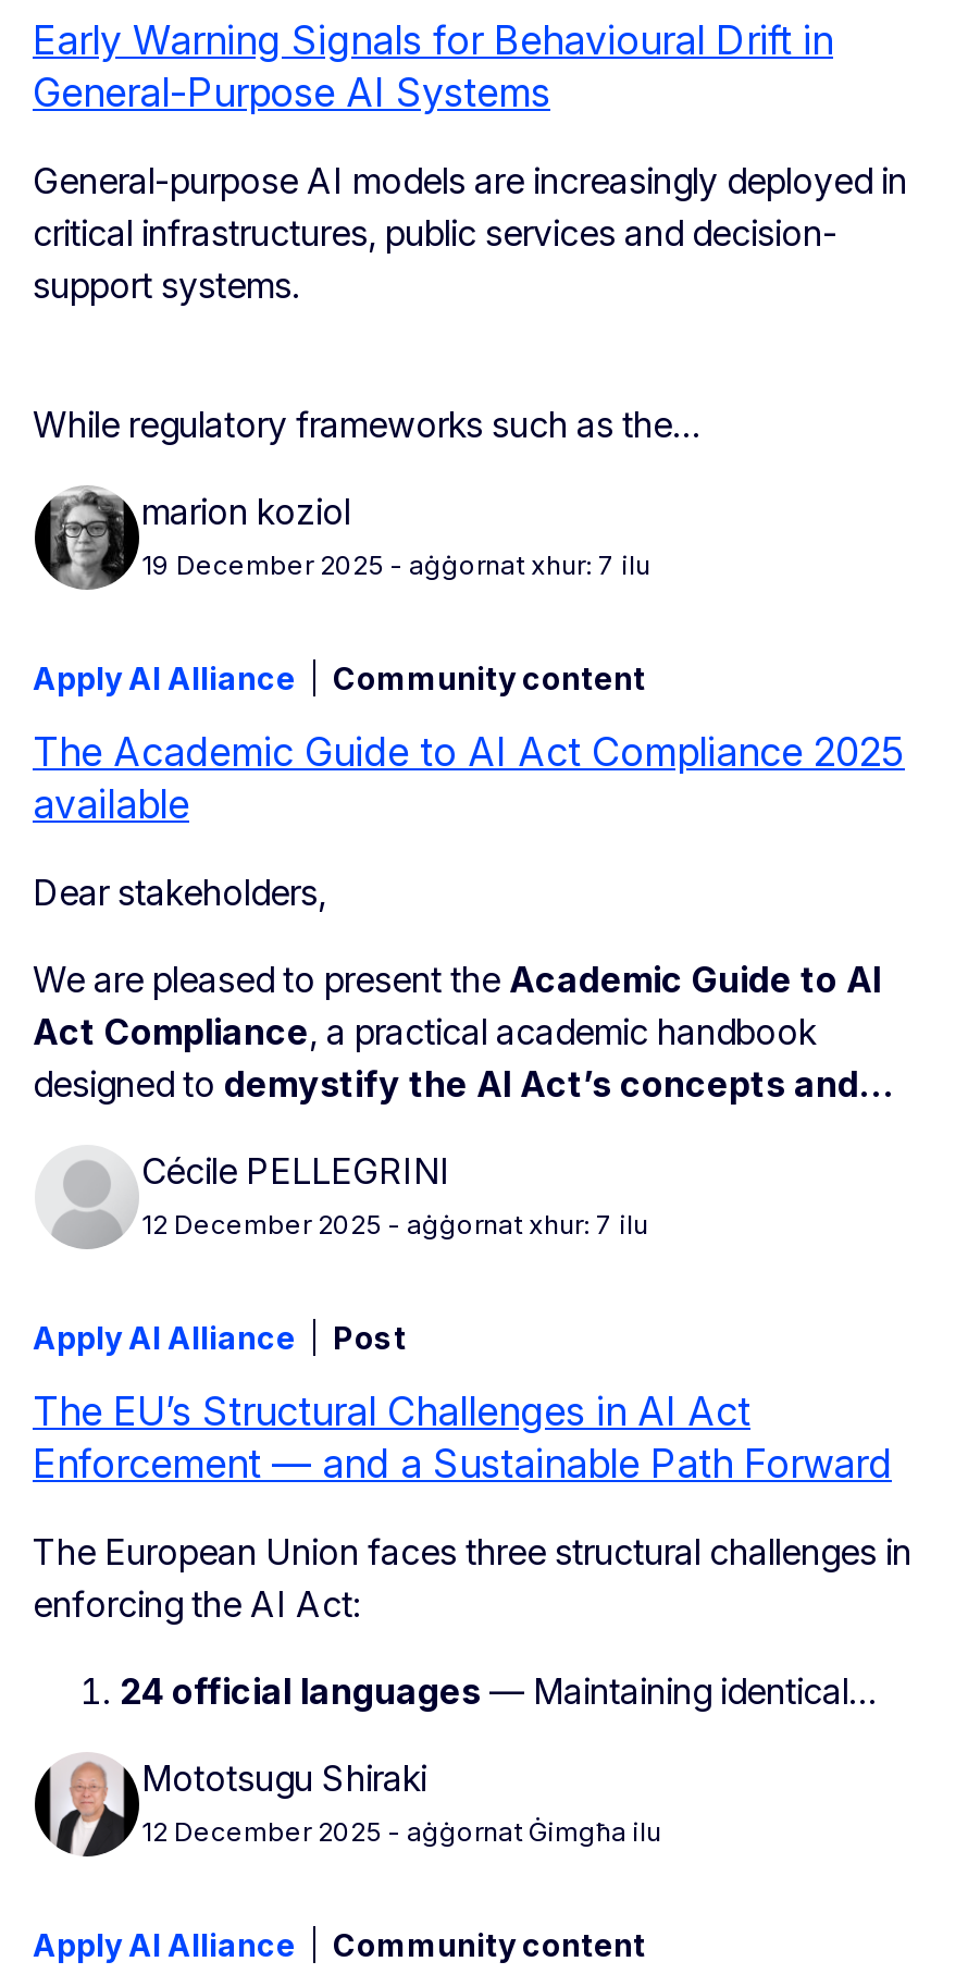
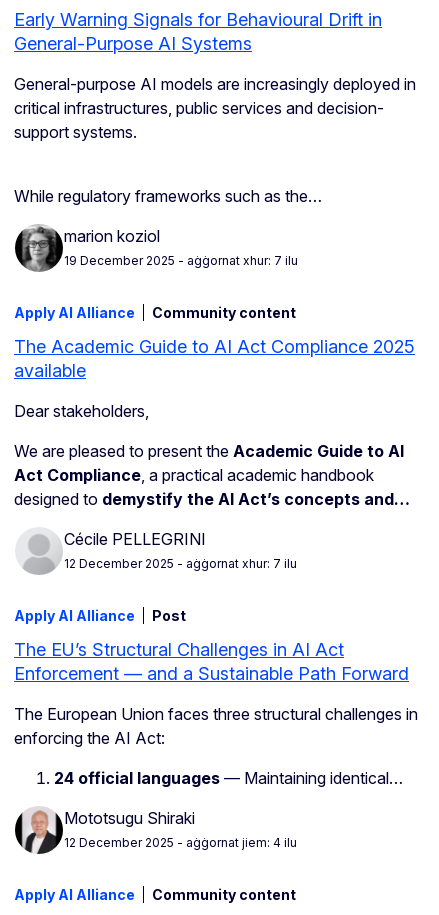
[141,1815,661,1847] 12 December 2025 - aġġornat Ġimgħa ilu -> [64,835,297,850] 12 December 2025 - aġġornat jiem: 4 ilu

